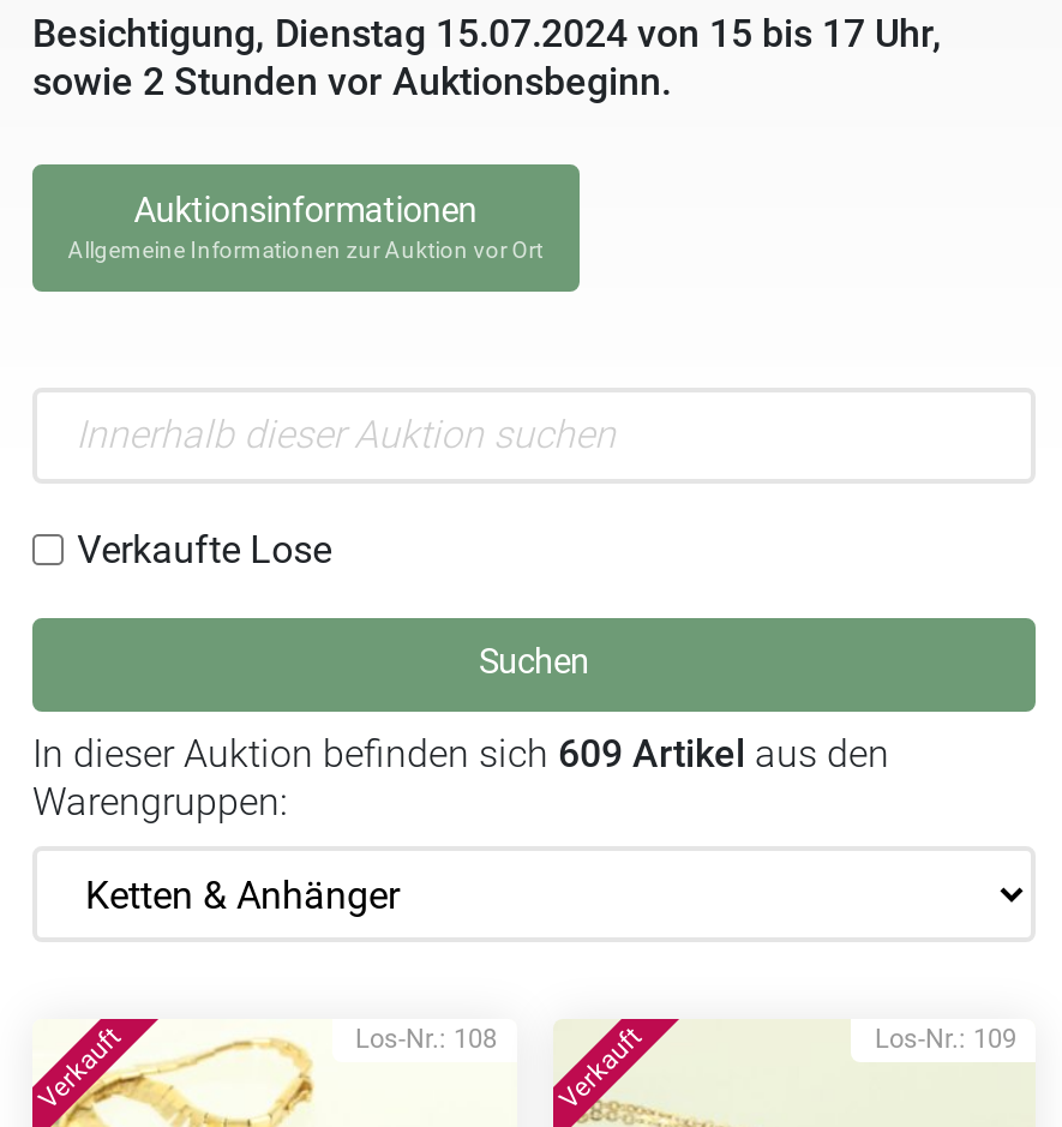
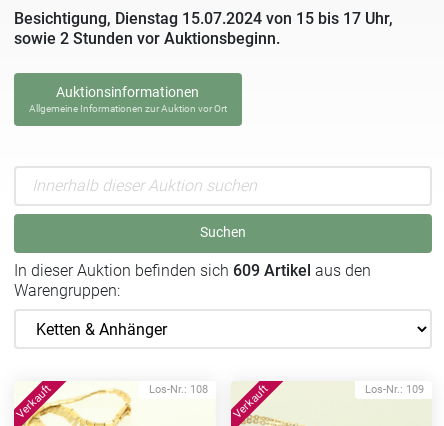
[77,526,331,572] Verkaufte Lose -> none

